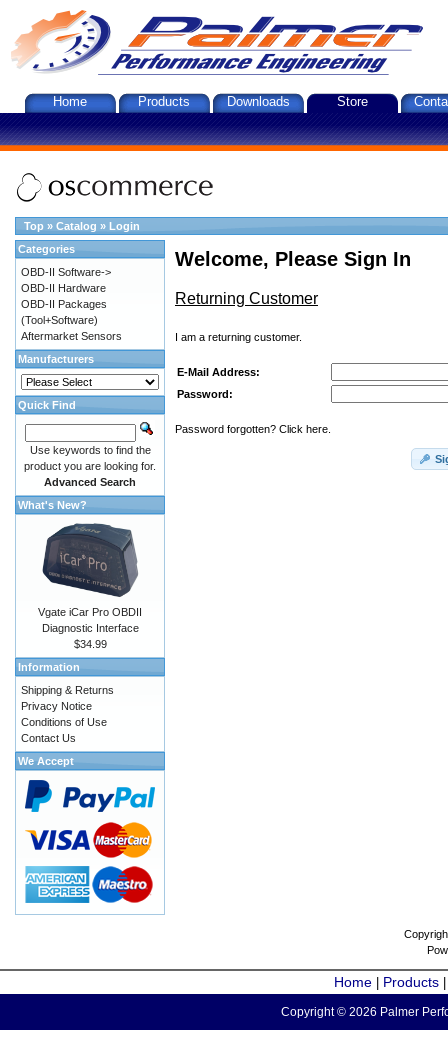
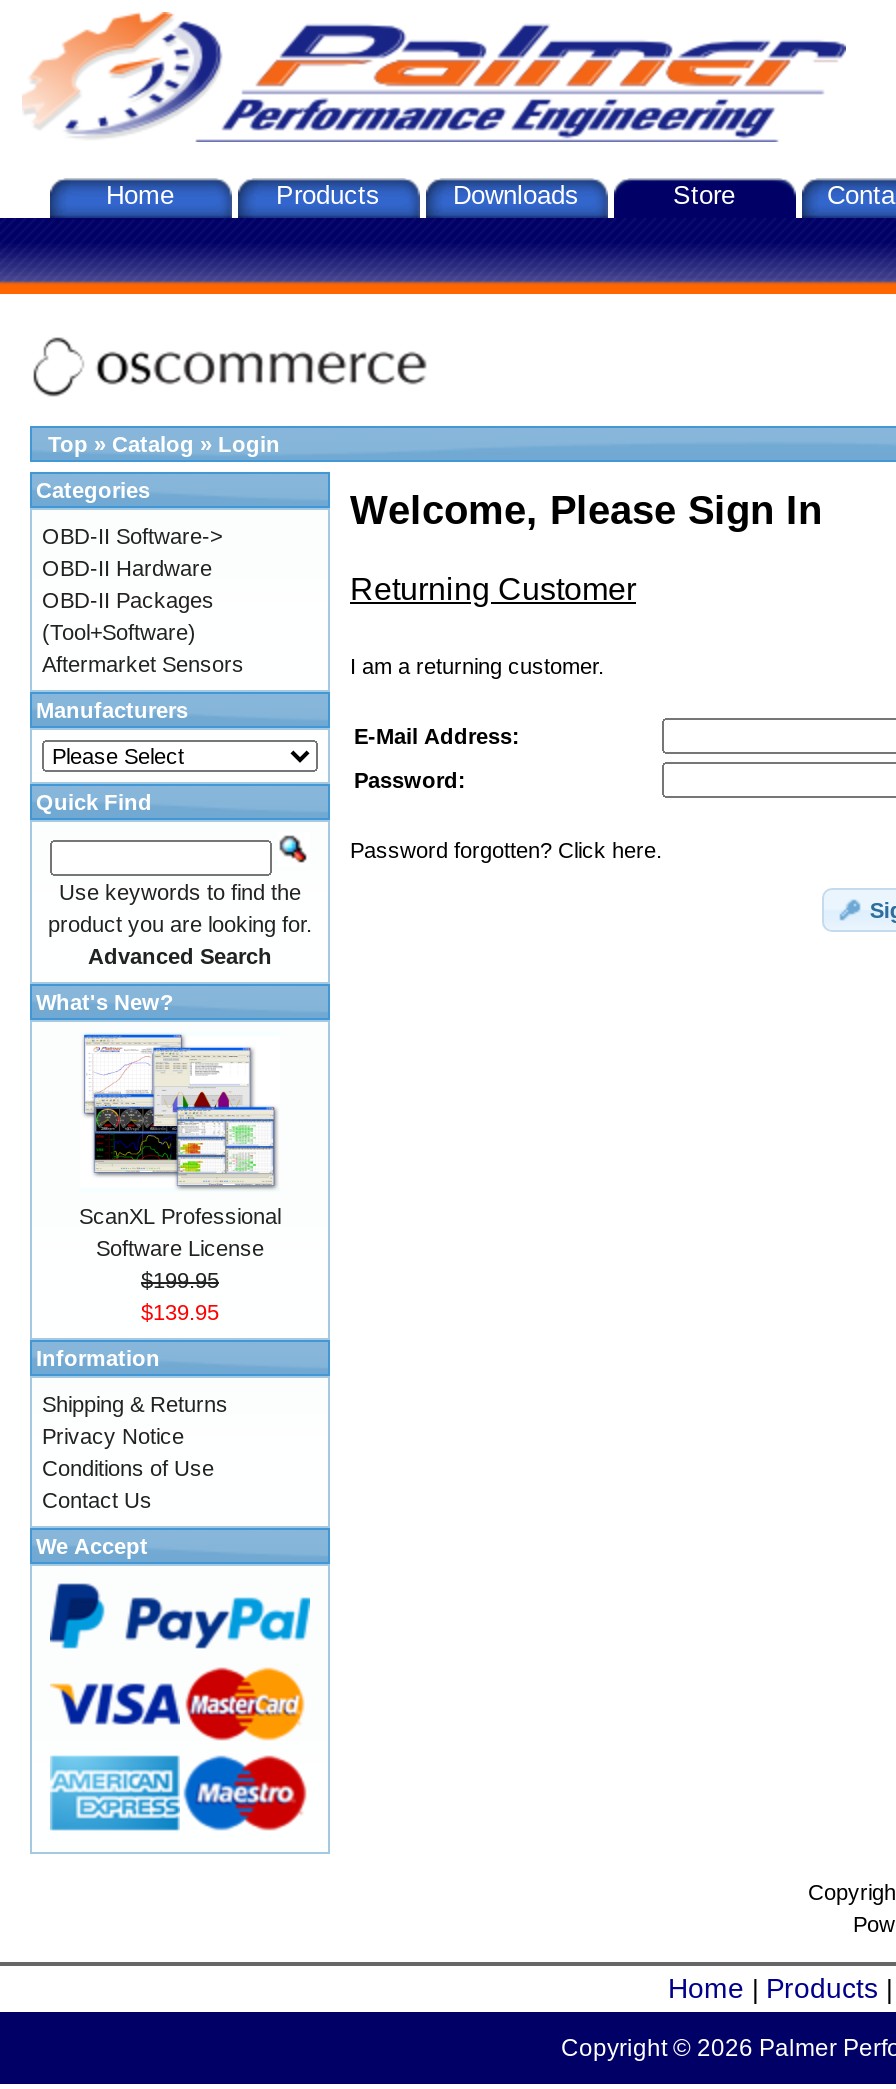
[38,521,142,650] [image] | Vgate iCar Pro OBDII | Diagnostic Interface | $34.99 -> [79,1032,281,1324] [image] | ScanXL Professional | Software License | $199.95 | $139.95

